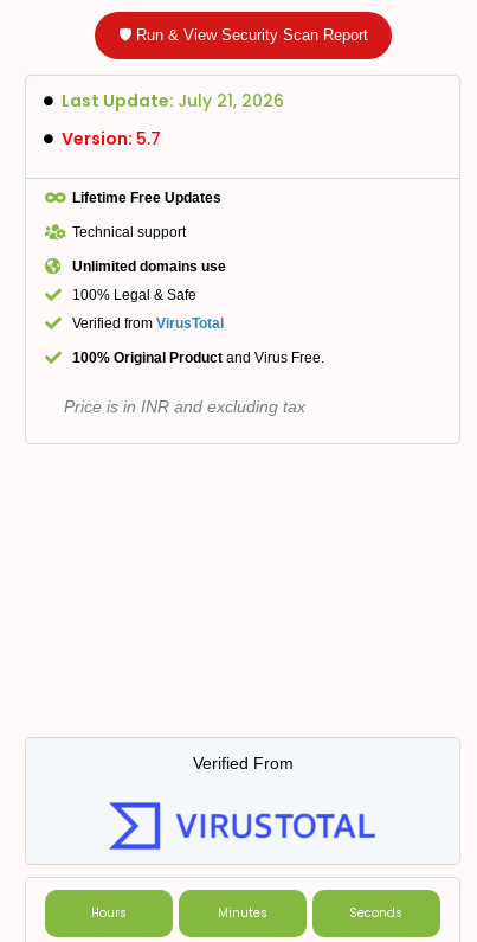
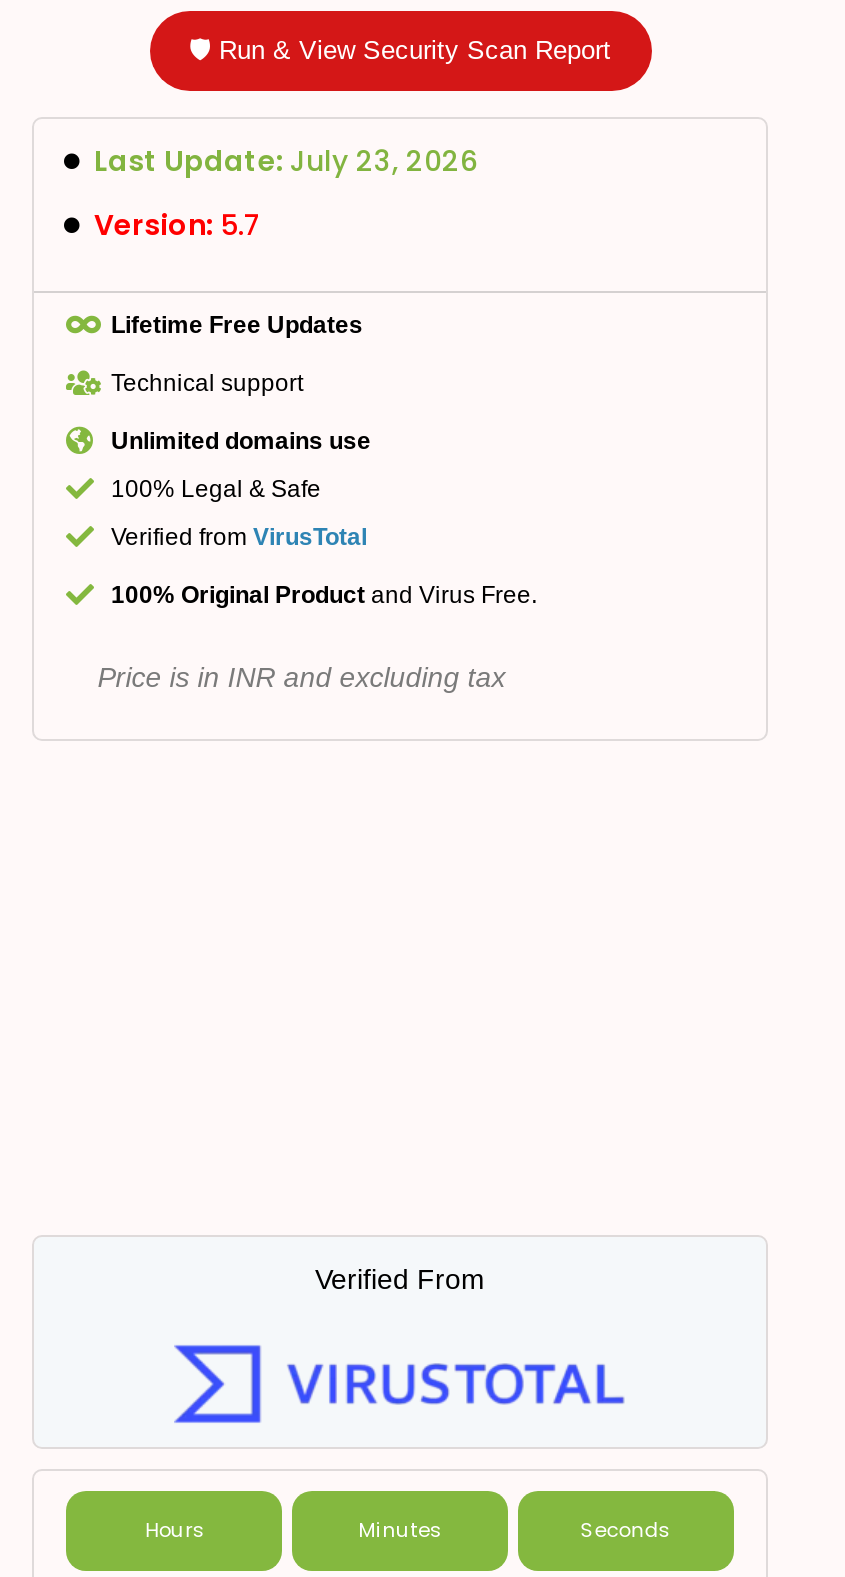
[62,89,284,112] Last Update: July 21, 2026 -> [94,140,478,180] Last Update: July 23, 2026

